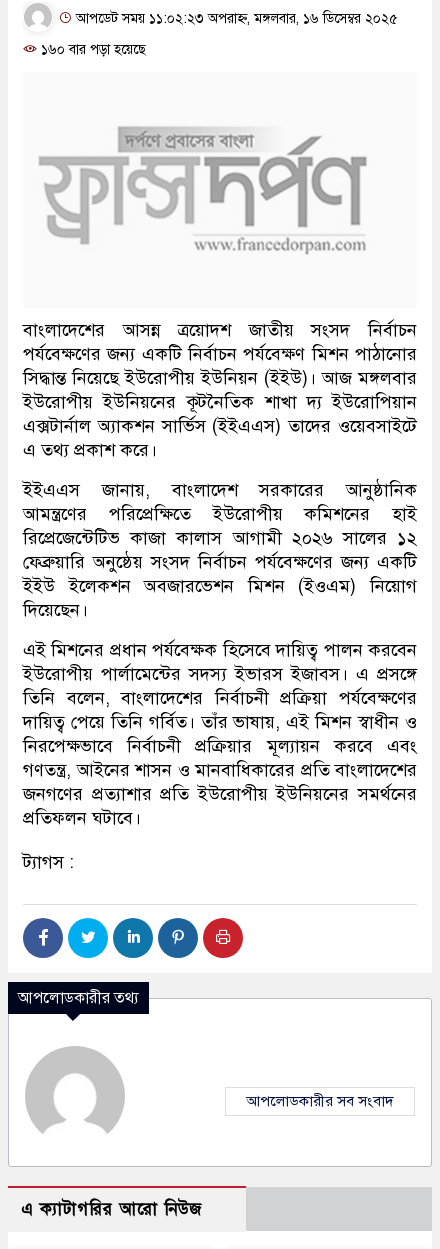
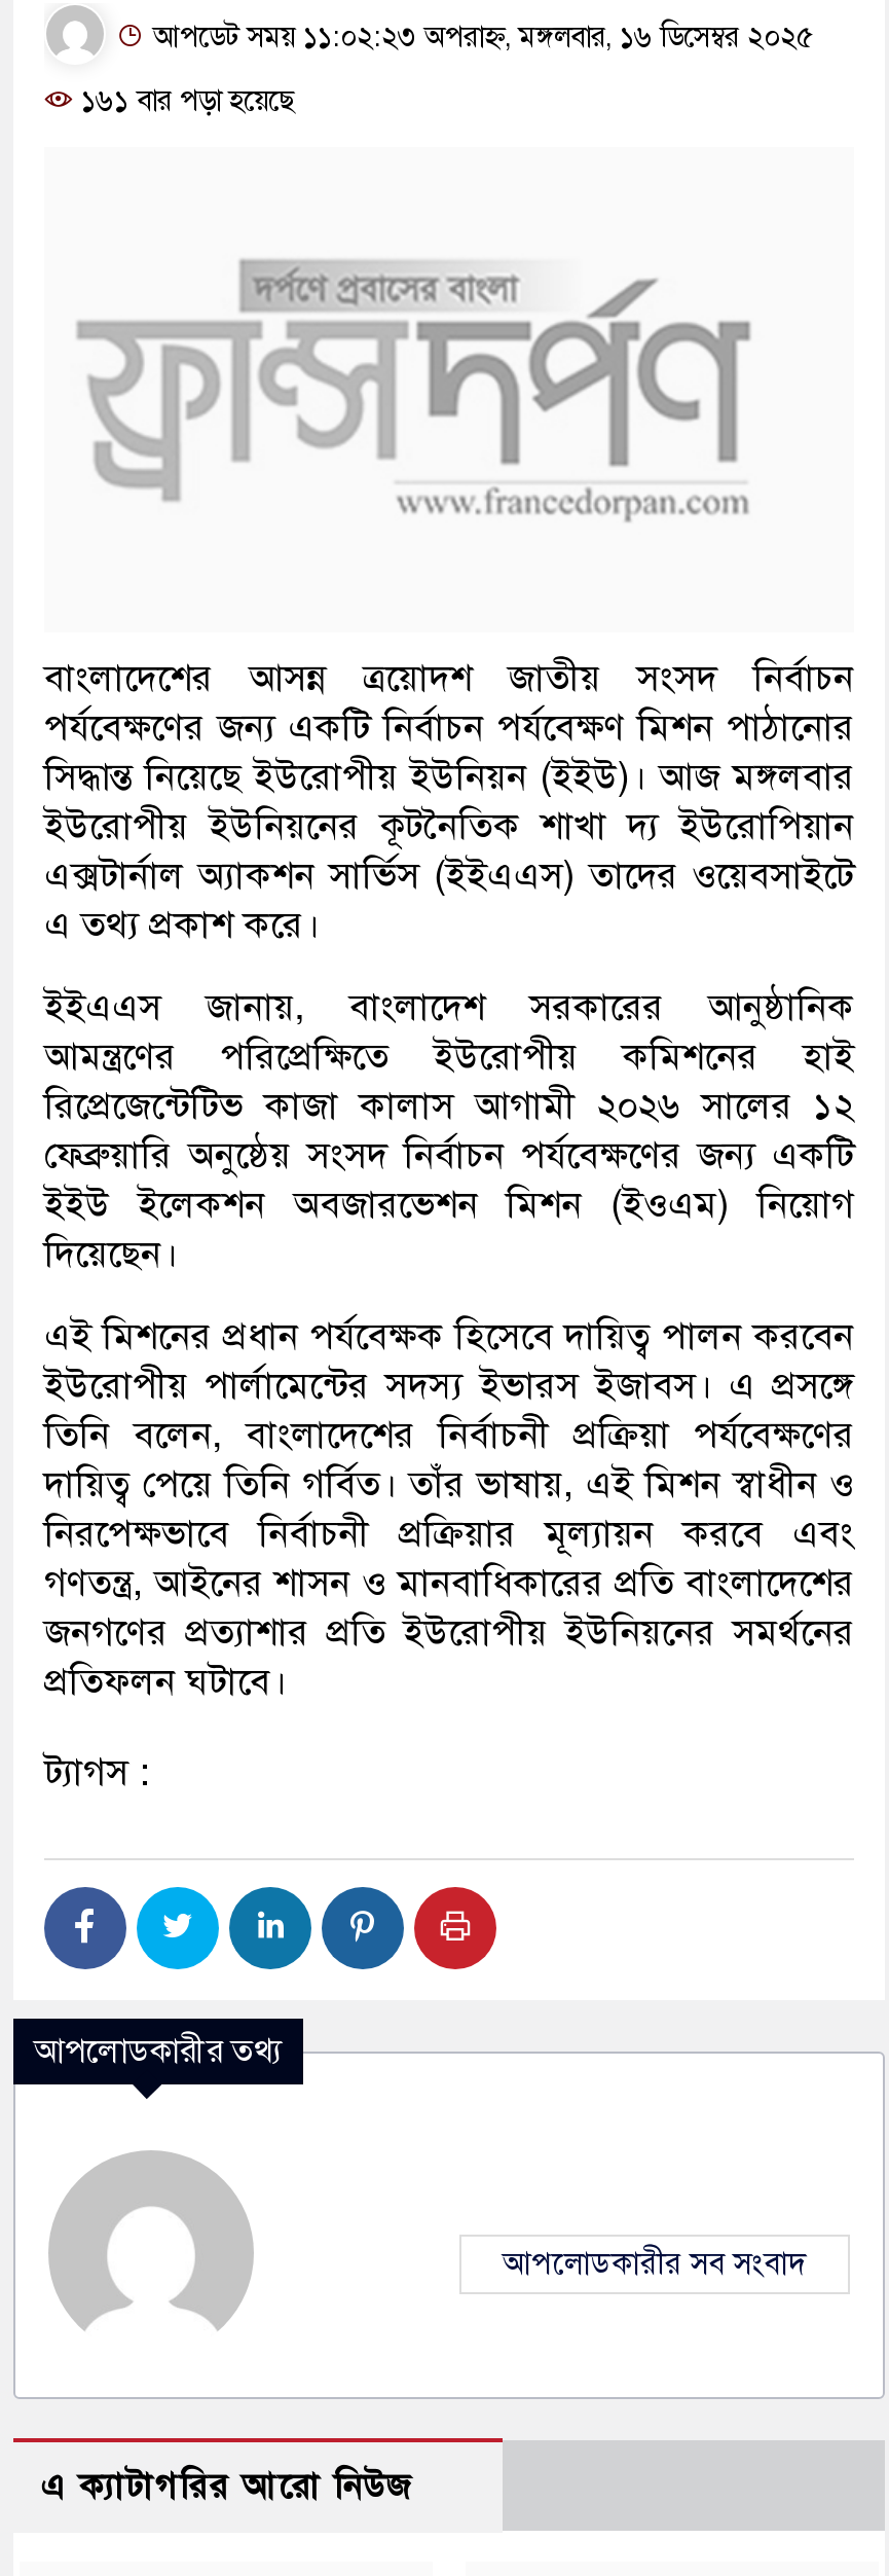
[37,41,146,58] ১৬০ বার পড়া হয়েছে -> [73,83,295,118] ১৬১ বার পড়া হয়েছে

